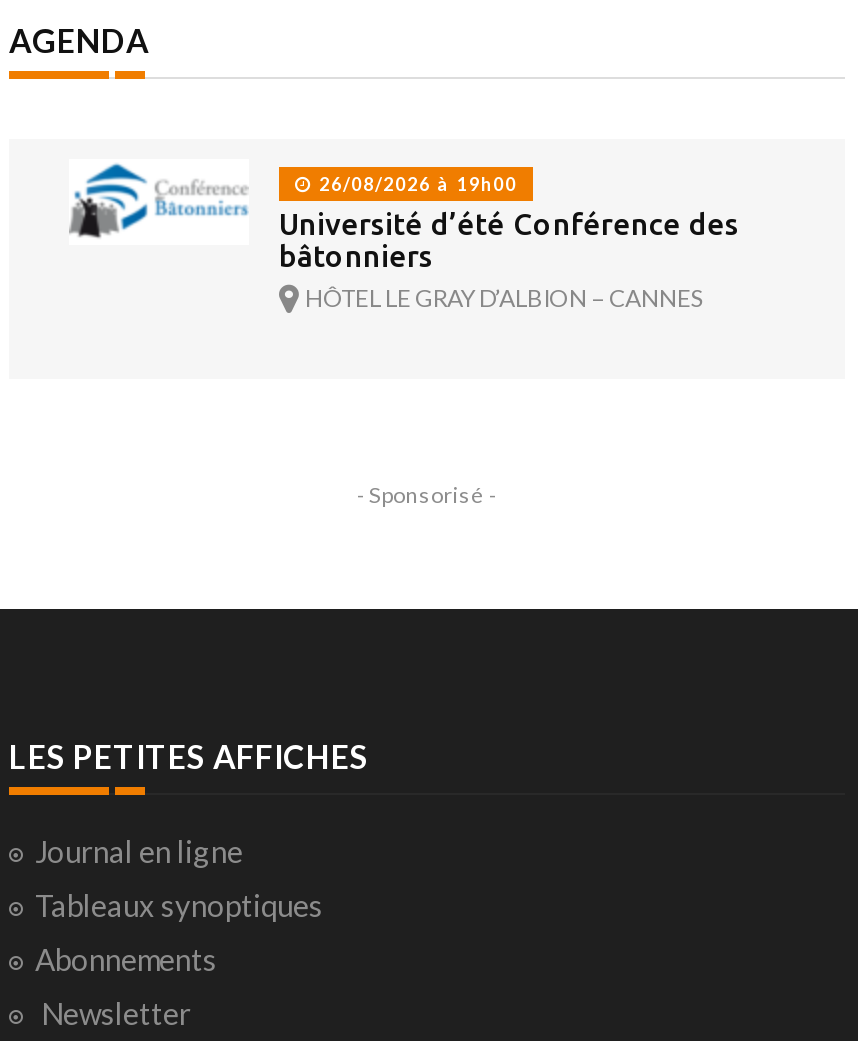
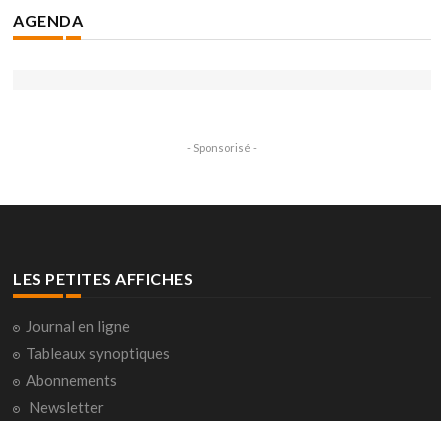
[69,163,739,313] [image] | 26/08/2026 à 19h00 | Université d’été Conférence des | bâtonniers | HÔTEL LE GRAY D’ALBION – CANNES -> none

